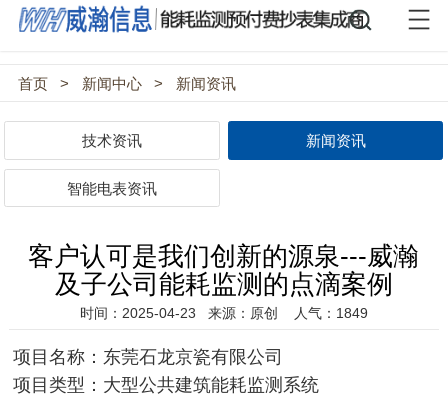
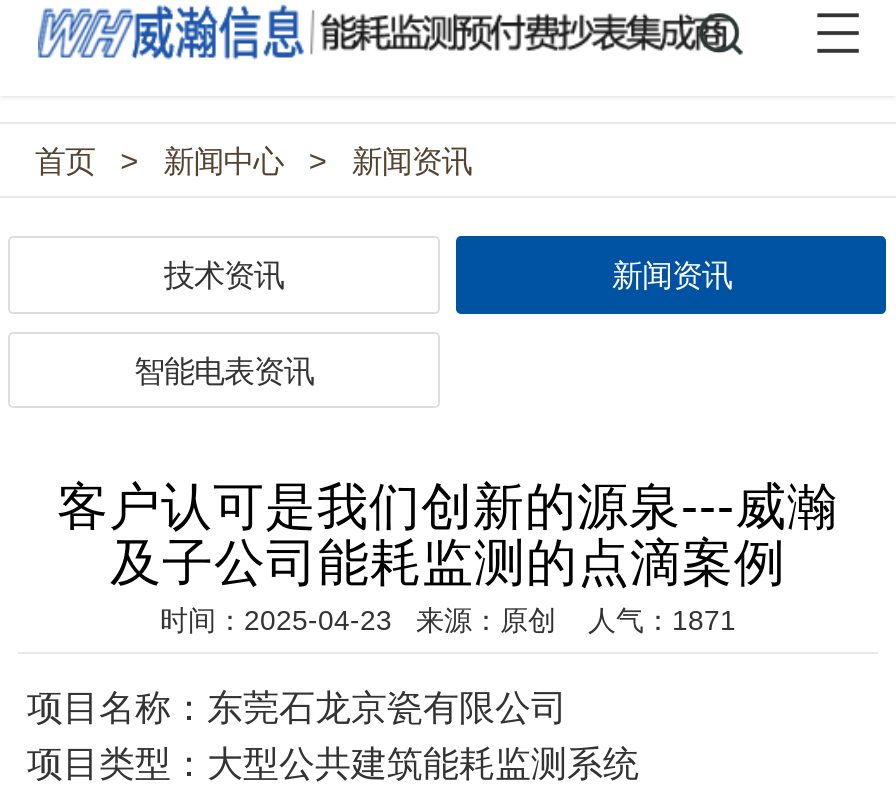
[80,305,368,321] 时间：2025-04-23来源：原创人气：1849 -> [160,604,736,636] 时间：2025-04-23来源：原创人气：1871

